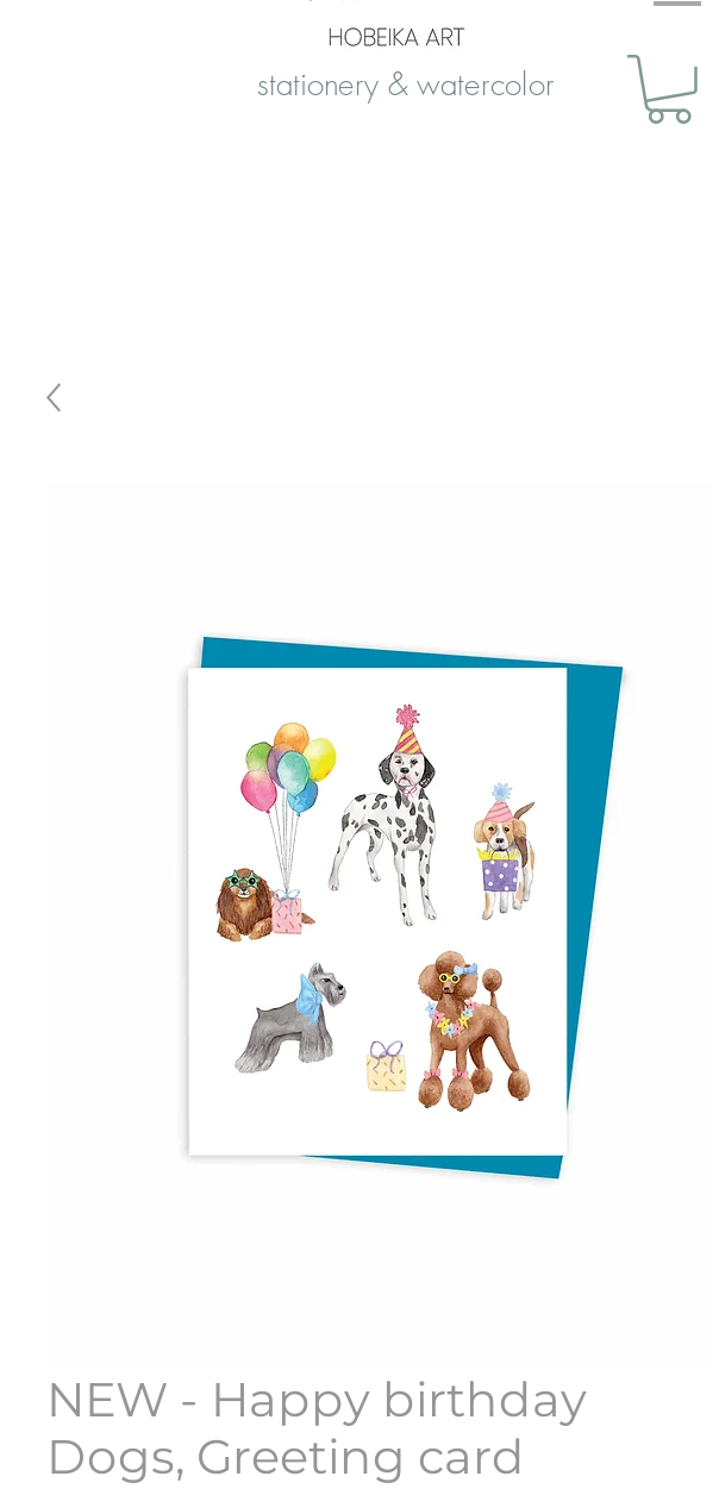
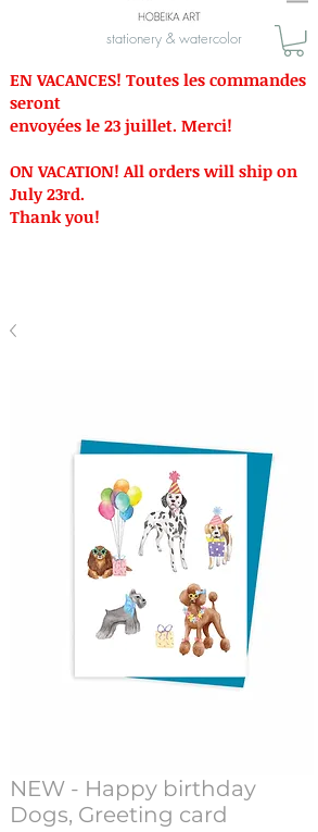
none -> [10,69,306,227] EN VACANCES! Toutes les commandes | seront | envoyées le 23 juillet. Merci! | ON VACATION! All orders will ship on | July 23rd. | Thank you!

